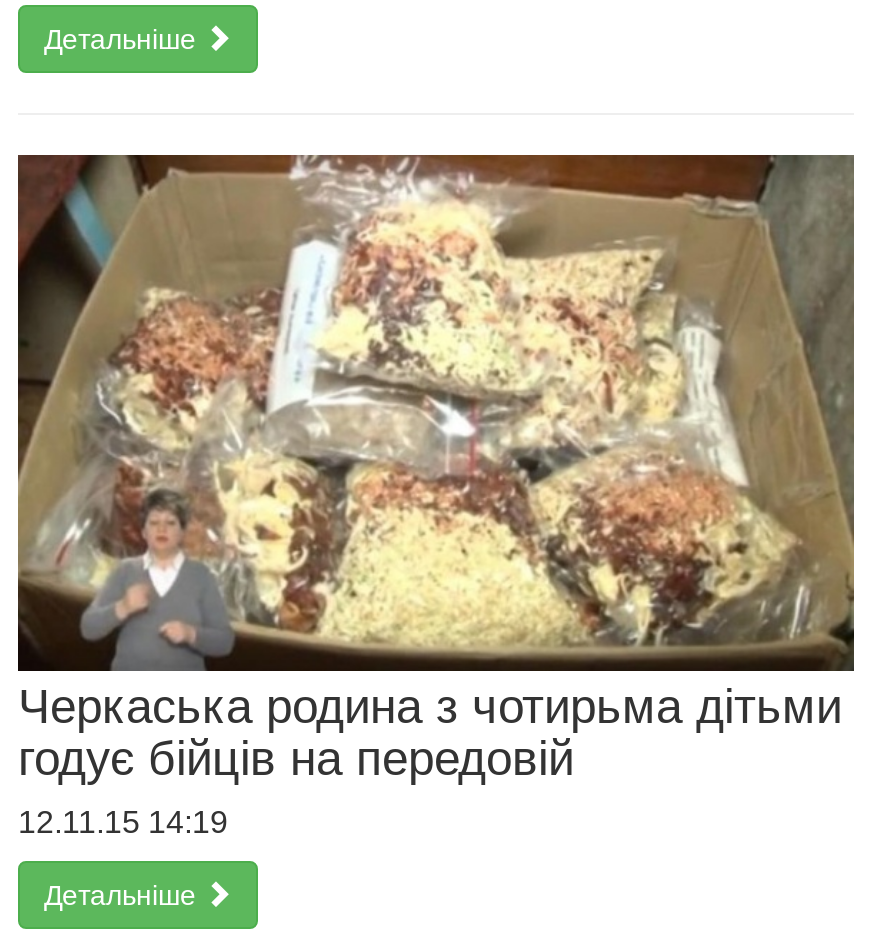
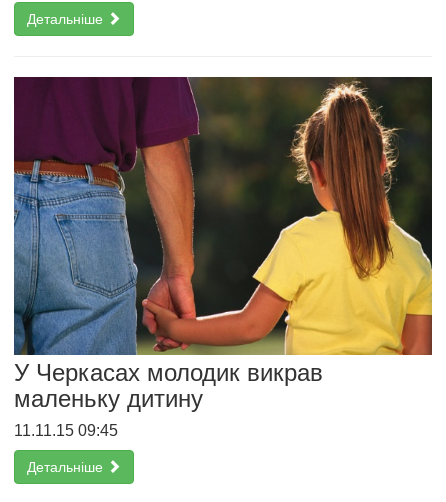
[16,153,856,838] [image] | Черкаська родина з чотирьма дітьми | годує бійців на передовій | 12.11.15 14:19 -> [13,76,432,439] [image] | У Черкасах молодик викрав | маленьку дитину | 11.11.15 09:45

